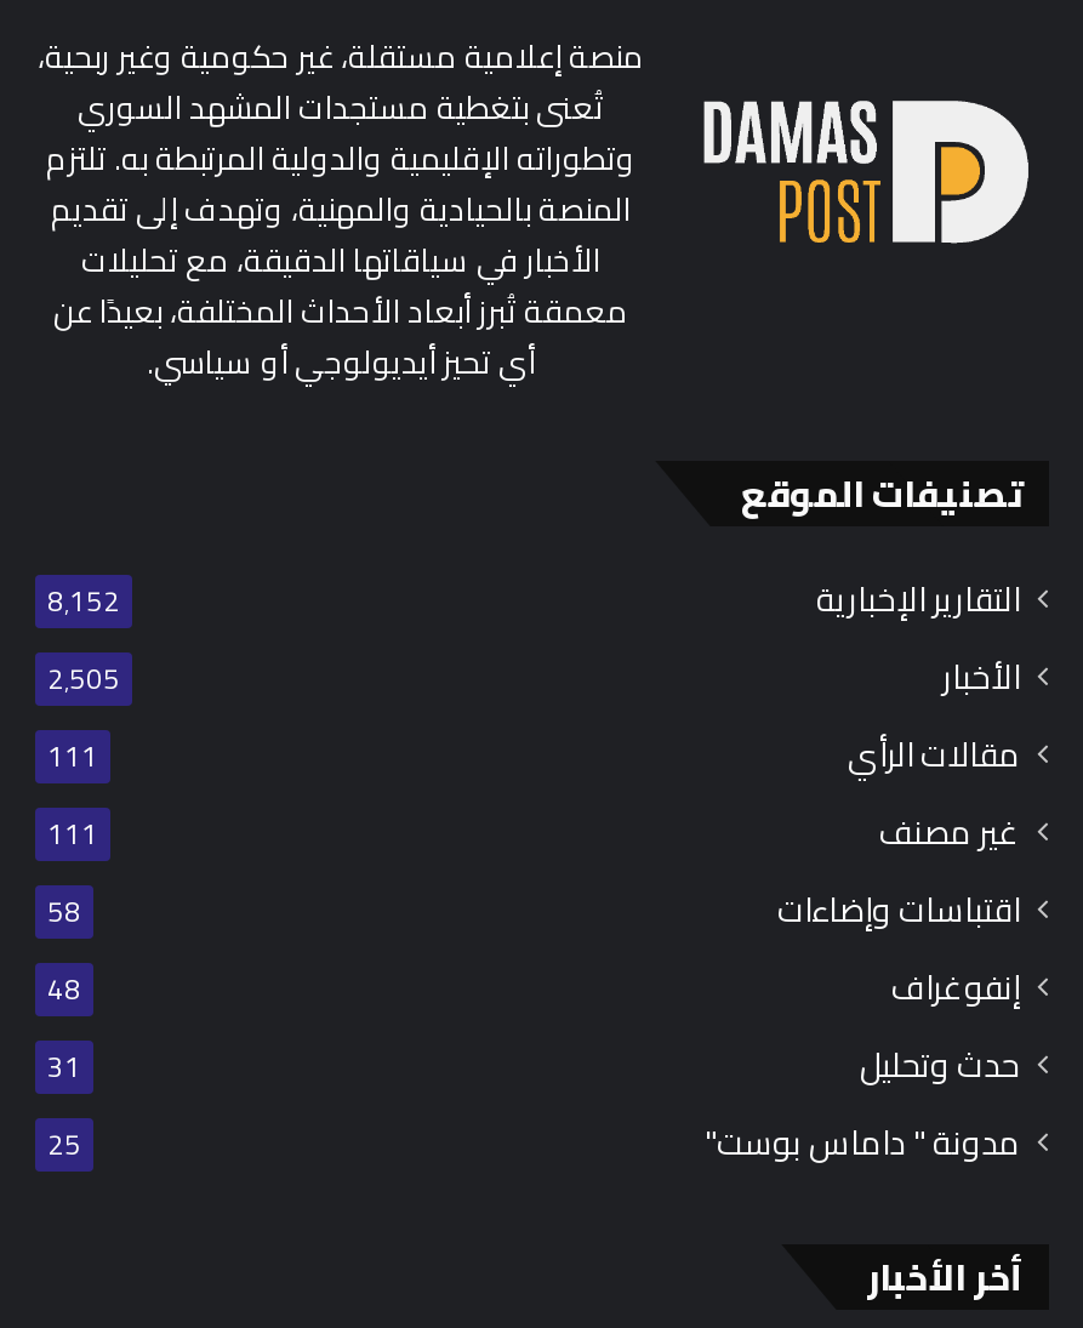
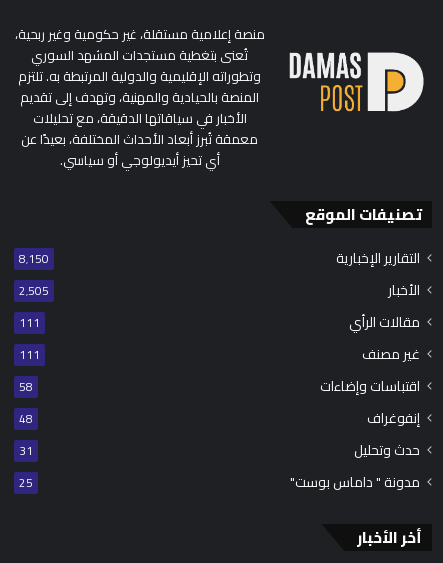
[47,575,120,628] 8٬152 -> [19,248,49,270] 8٬150

